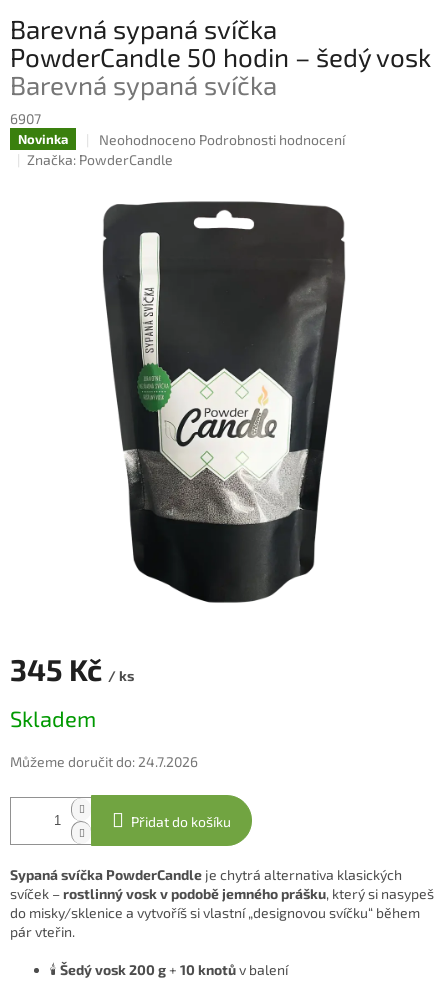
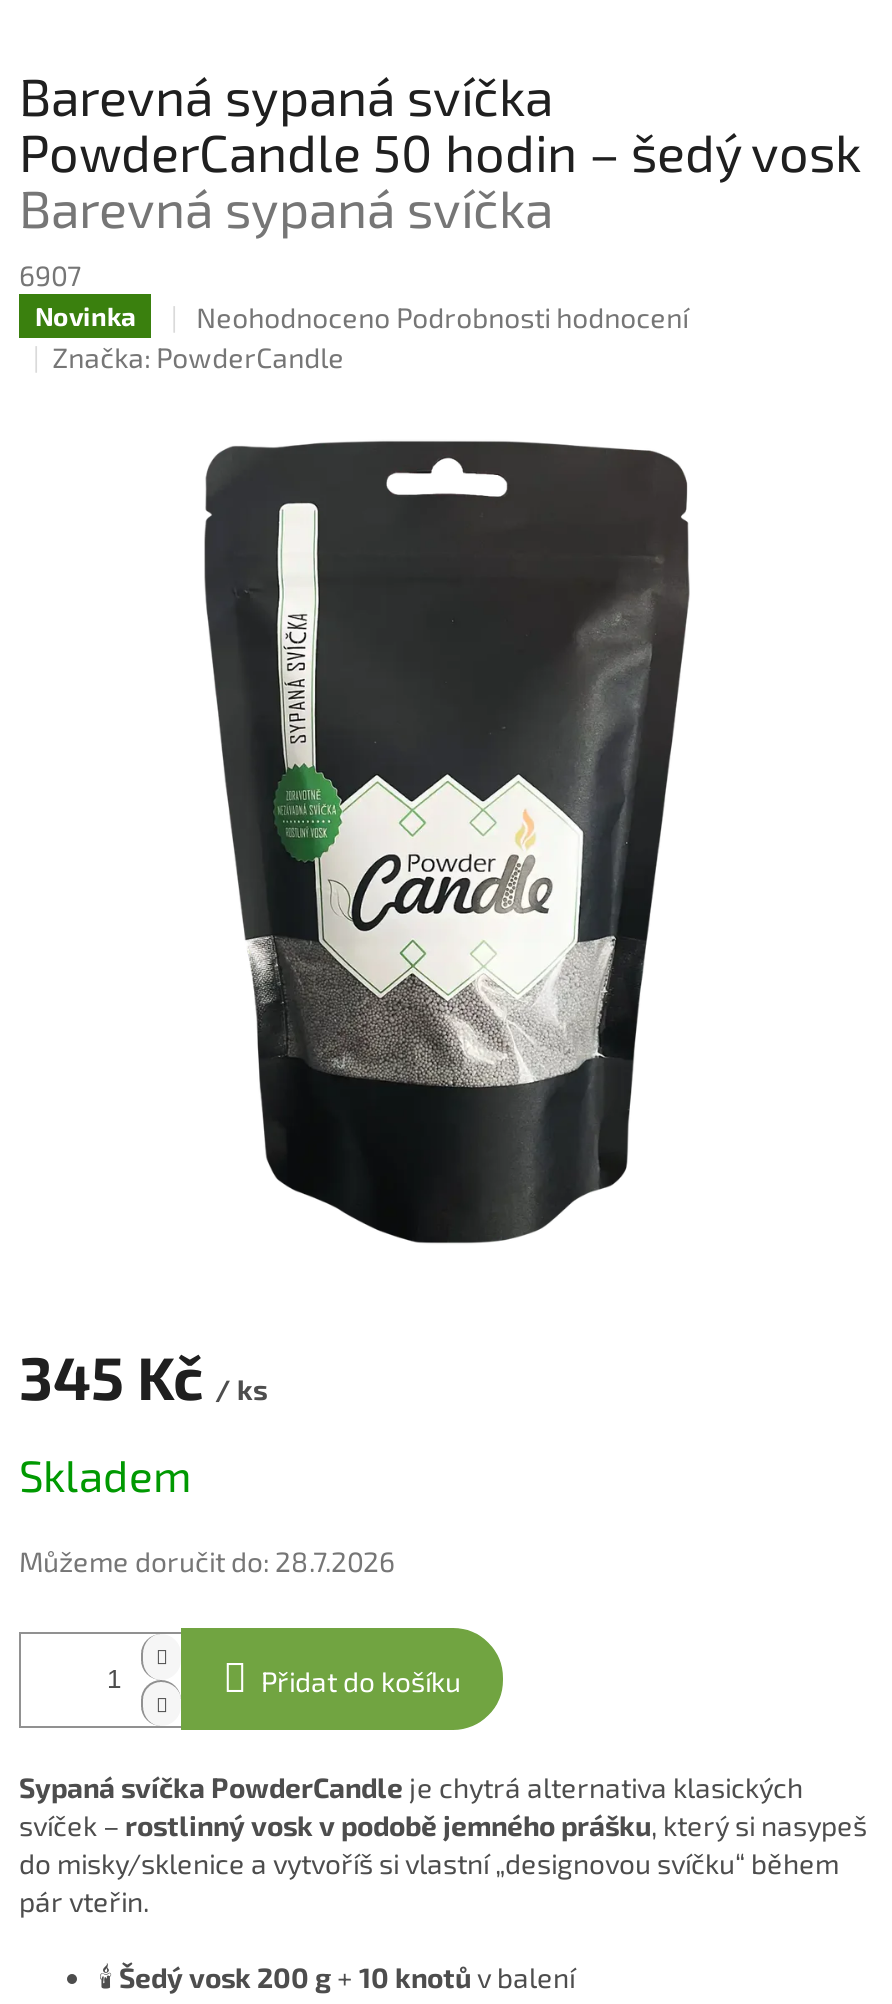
[10,753,198,770] Můžeme doručit do: 24.7.2026 -> [19,1545,395,1579] Můžeme doručit do: 28.7.2026

